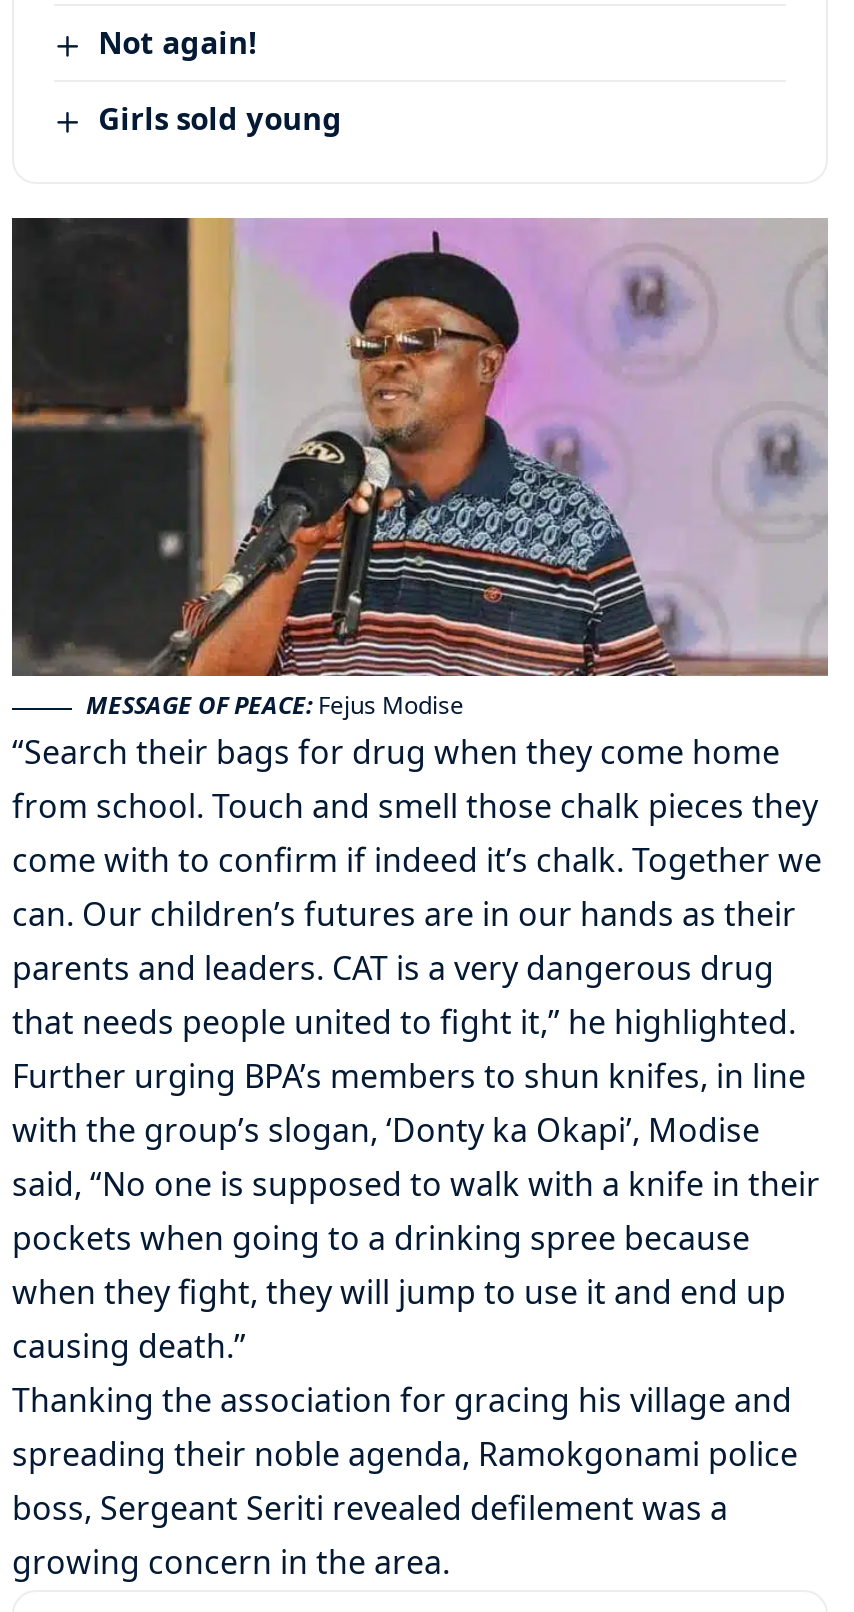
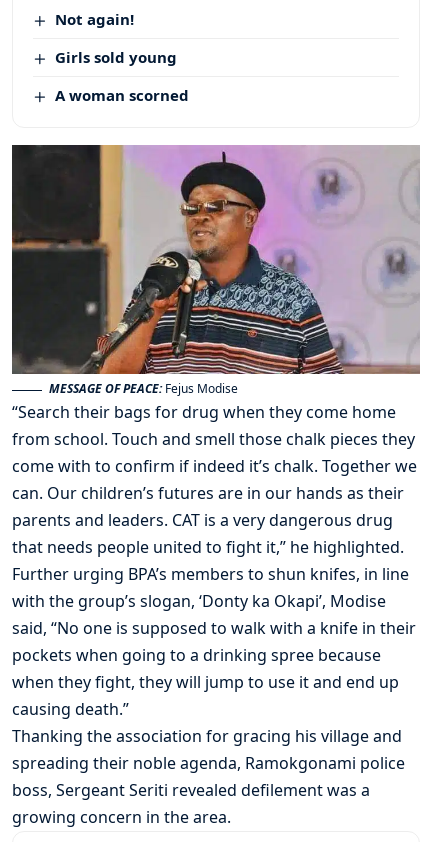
none -> [55,85,189,105] A woman scorned

